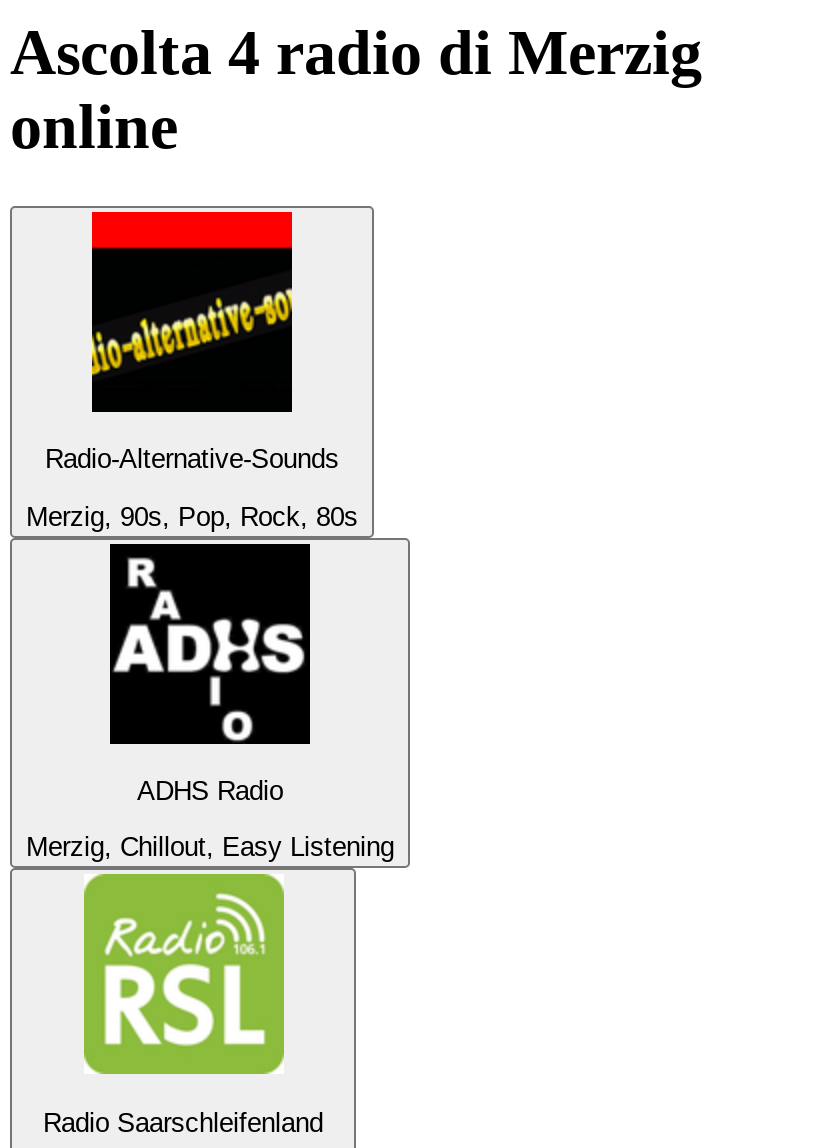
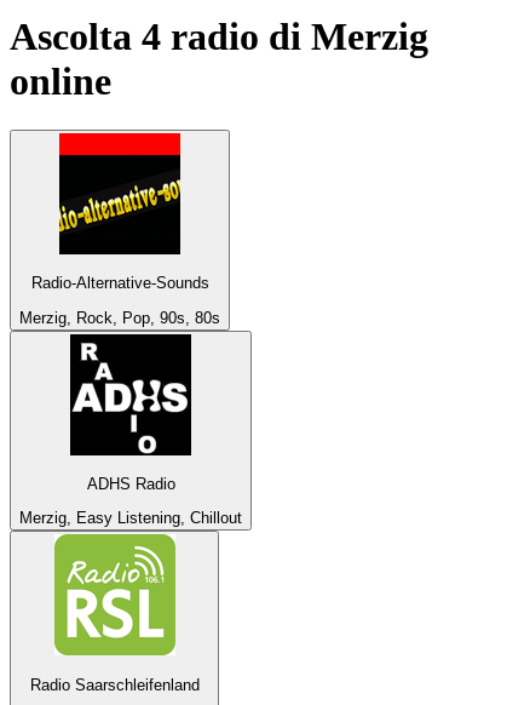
[26,501,358,531] Merzig, 90s, Pop, Rock, 80s -> [19,309,220,327] Merzig, Rock, Pop, 90s, 80s
[26,833,394,863] Merzig, Chillout, Easy Listening -> [19,509,242,527] Merzig, Easy Listening, Chillout

